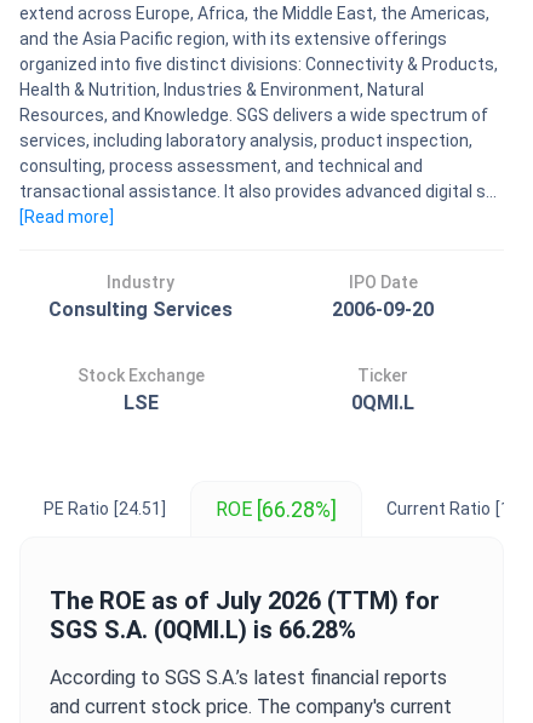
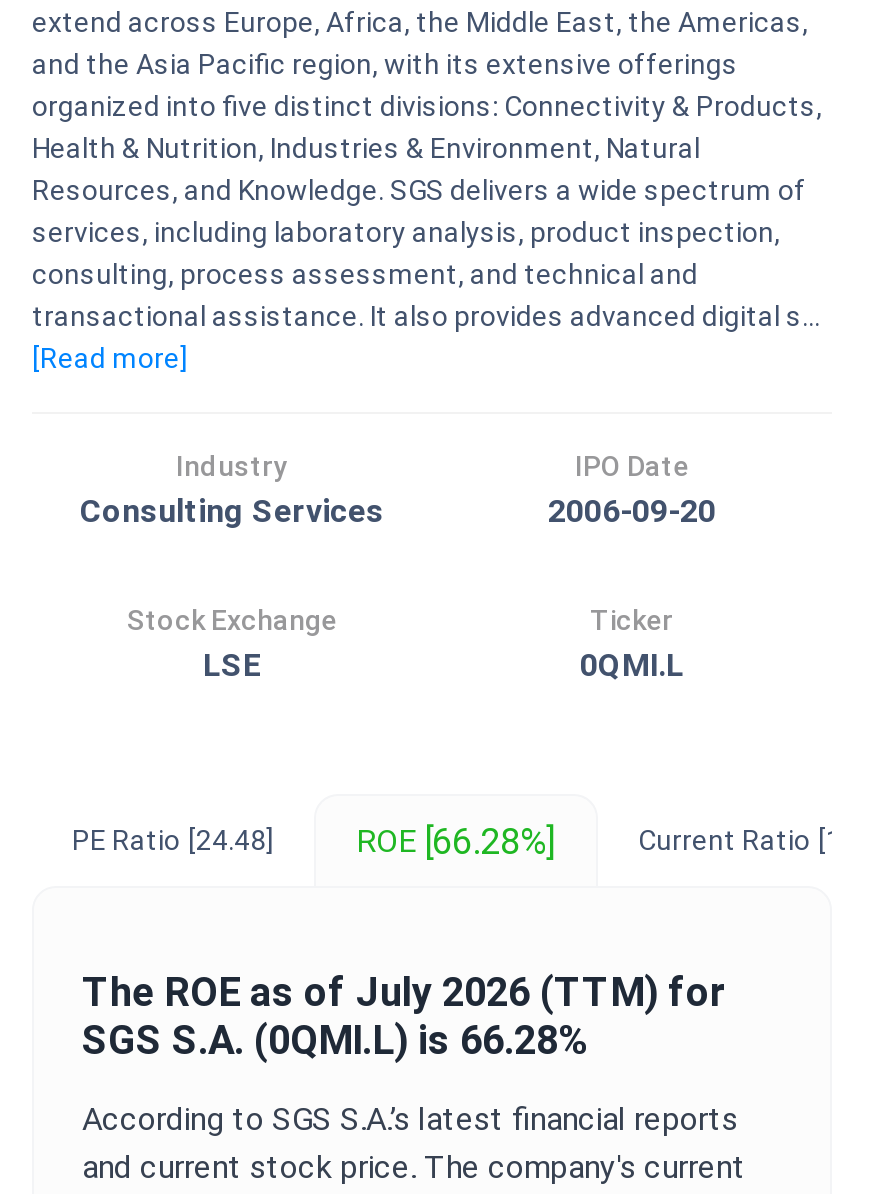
[44,499,166,518] PE Ratio [24.51] -> [72,824,274,856] PE Ratio [24.48]

